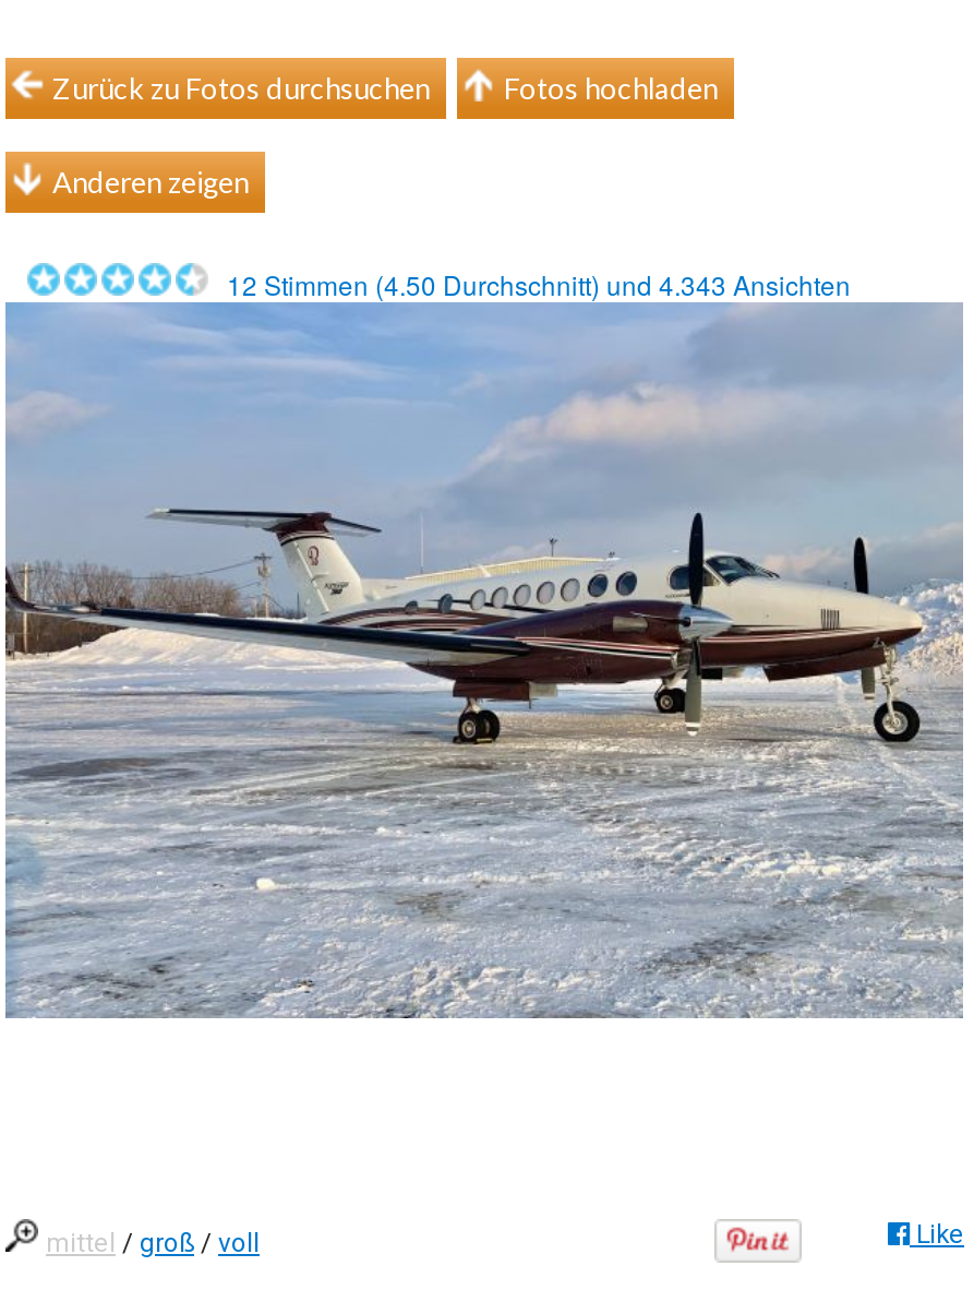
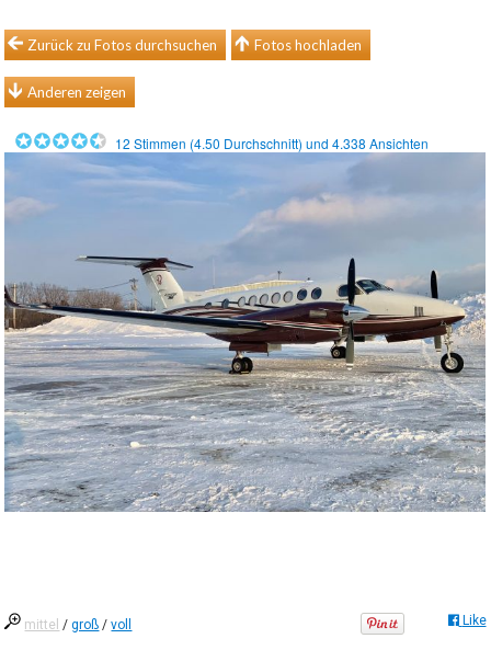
[227,265,864,302] 12 Stimmen (4.50 Durchschnitt) und 4.343 Ansichten -> [116,134,436,152] 12 Stimmen (4.50 Durchschnitt) und 4.338 Ansichten

